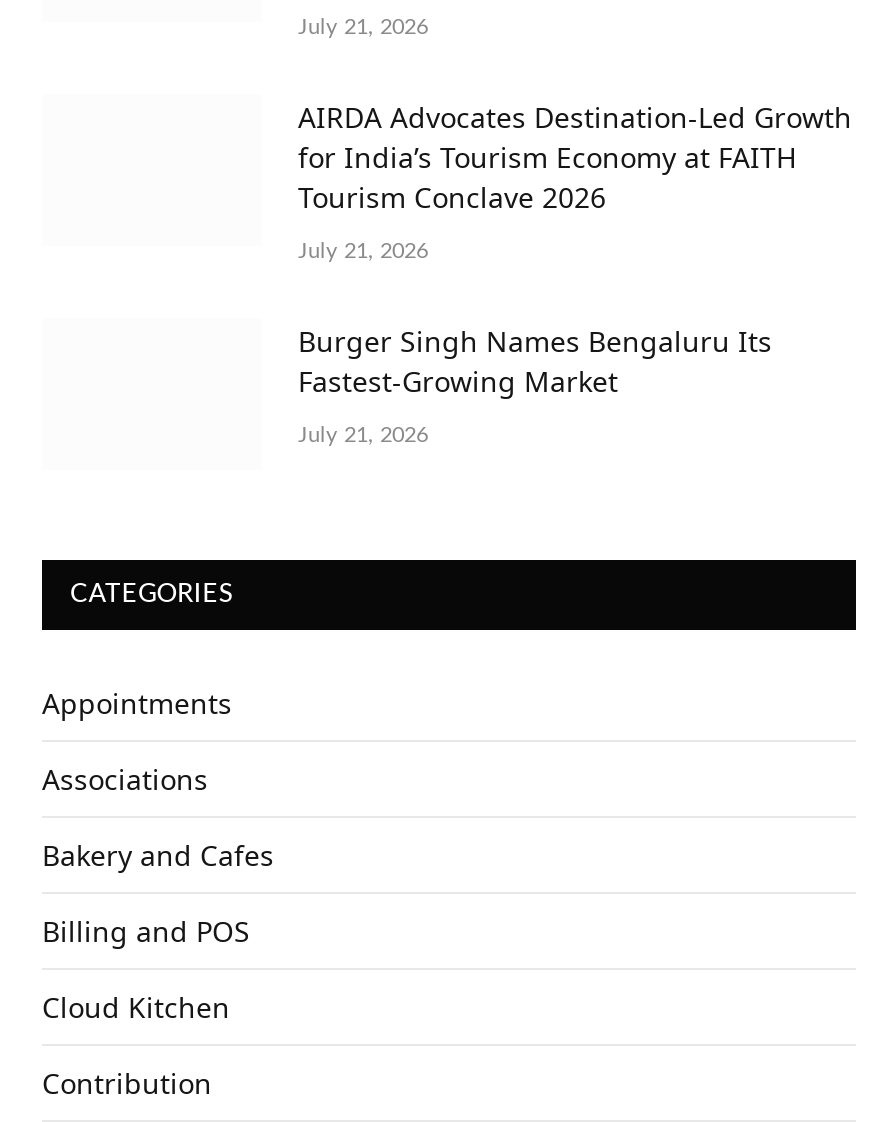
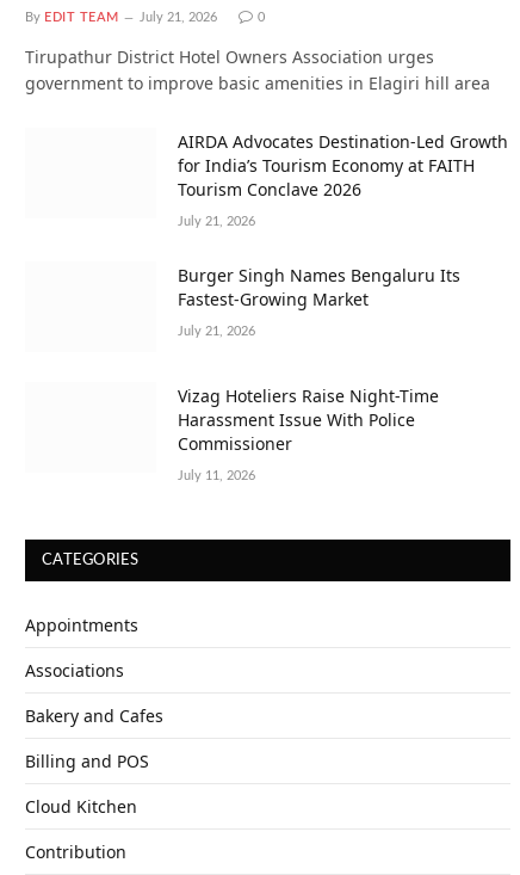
none -> [25,10,119,23] By EDIT TEAM
none -> [25,10,490,94] 0 | Tirupathur District Hotel Owners Association urges | government to improve basic amenities in Elagiri hill area
none -> [178,384,439,482] Vizag Hoteliers Raise Night-Time | Harassment Issue With Police | Commissioner | July 11, 2026

